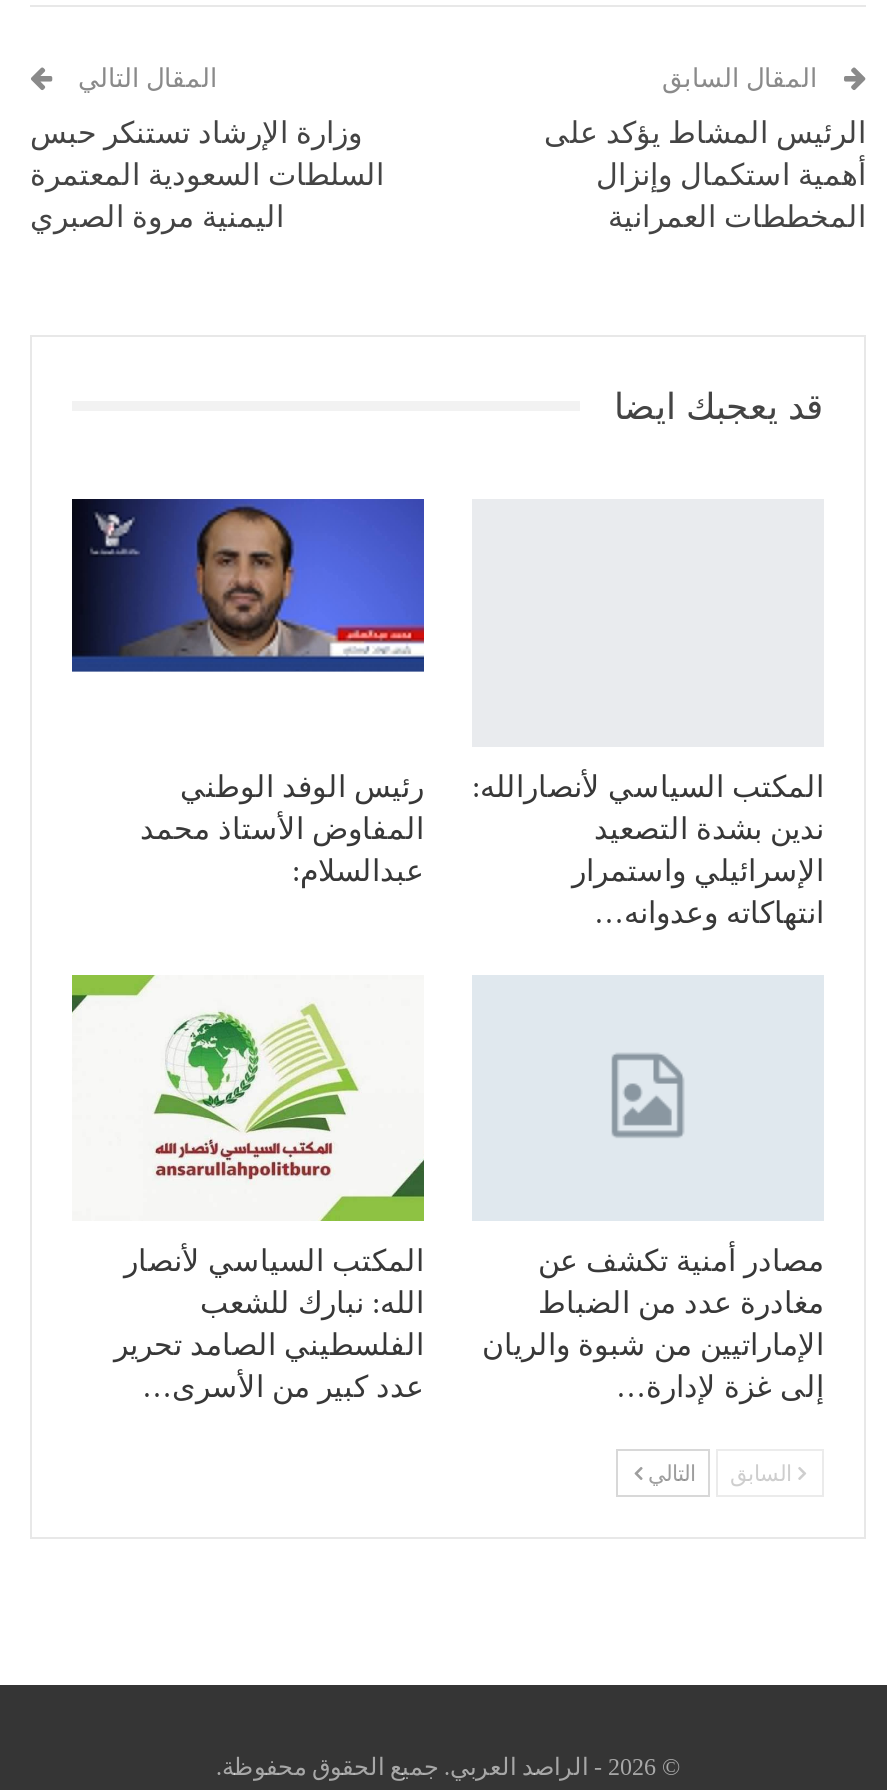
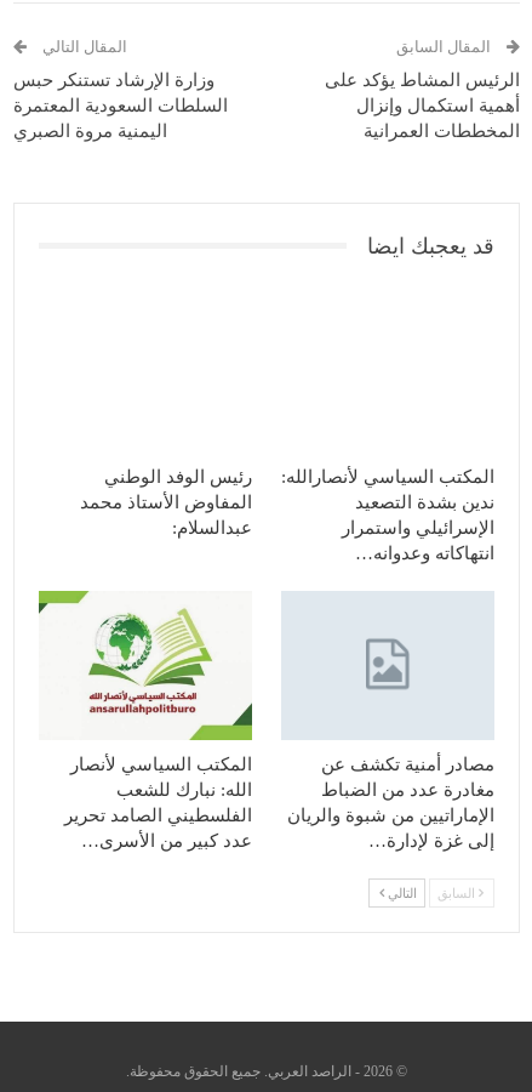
[70,497,426,675] [image] -> none

